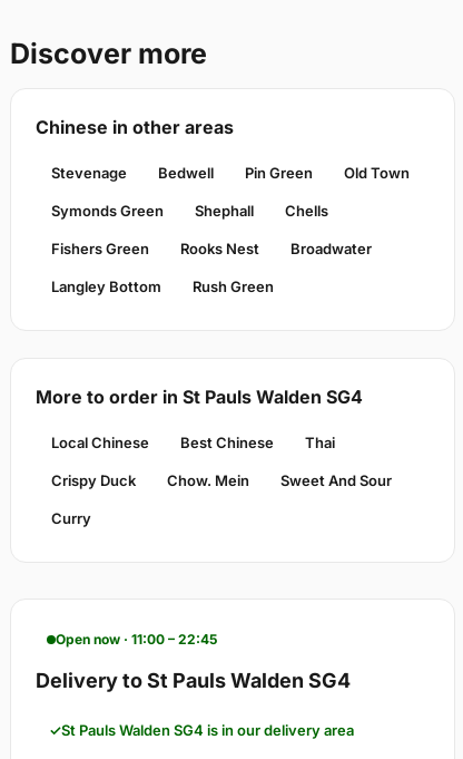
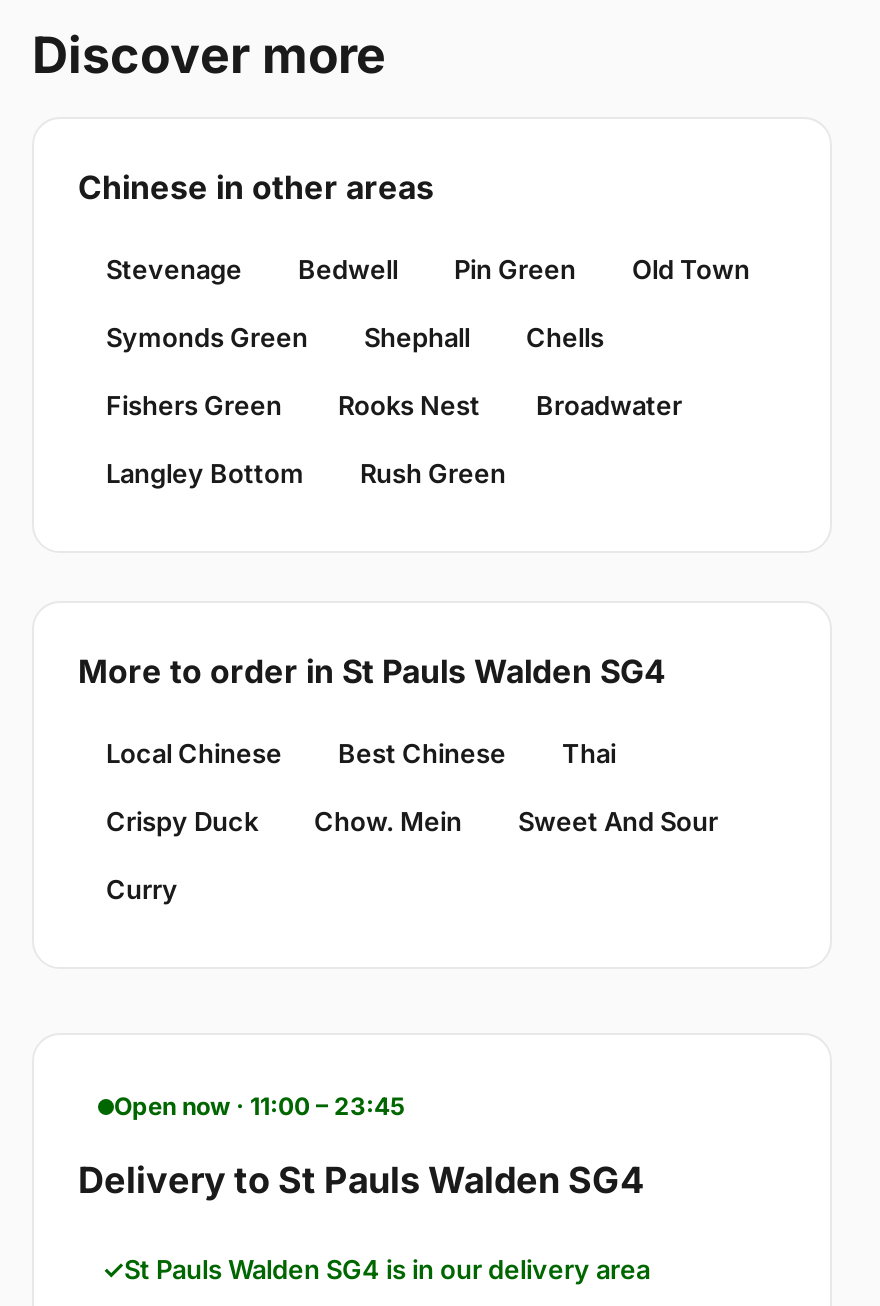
[56,630,217,647] Open now · 11:00 – 22:45 -> [114,1090,404,1120] Open now · 11:00 – 23:45

